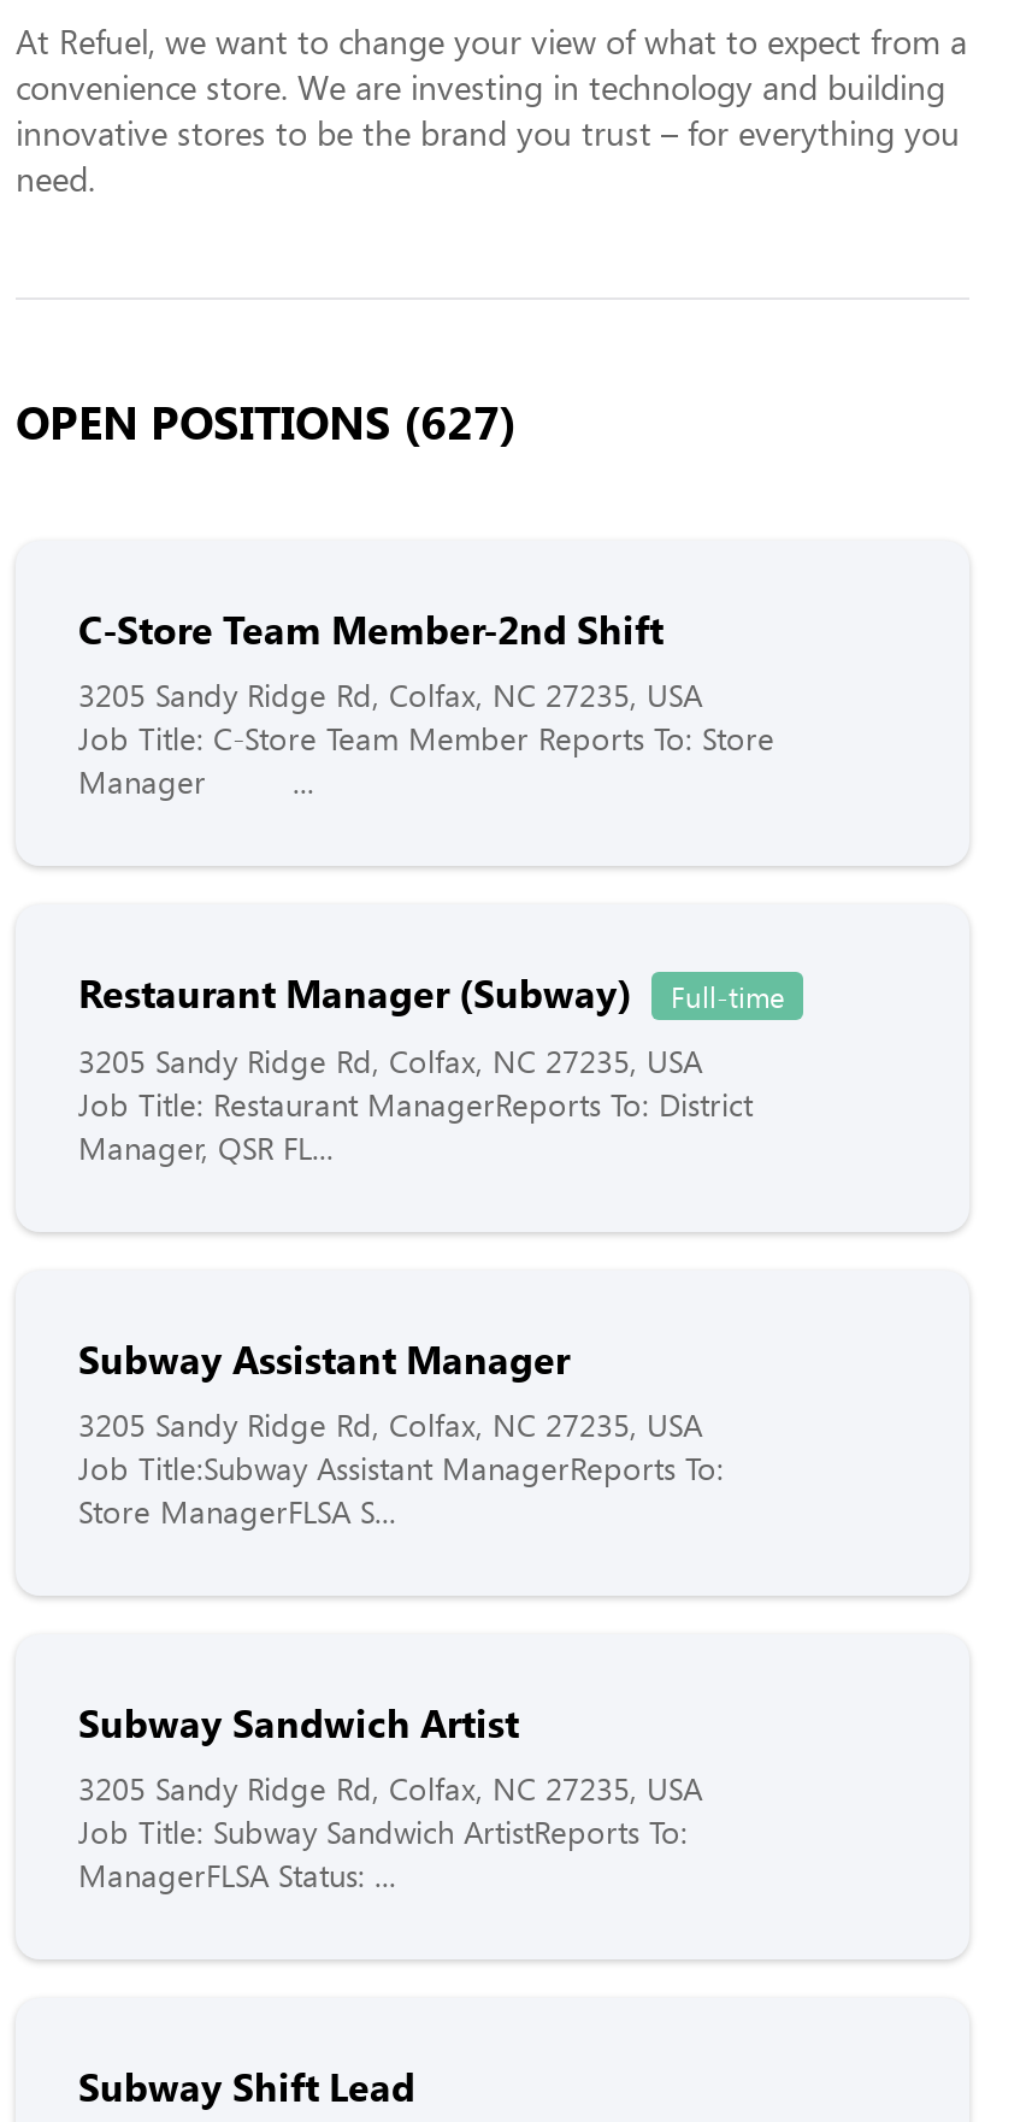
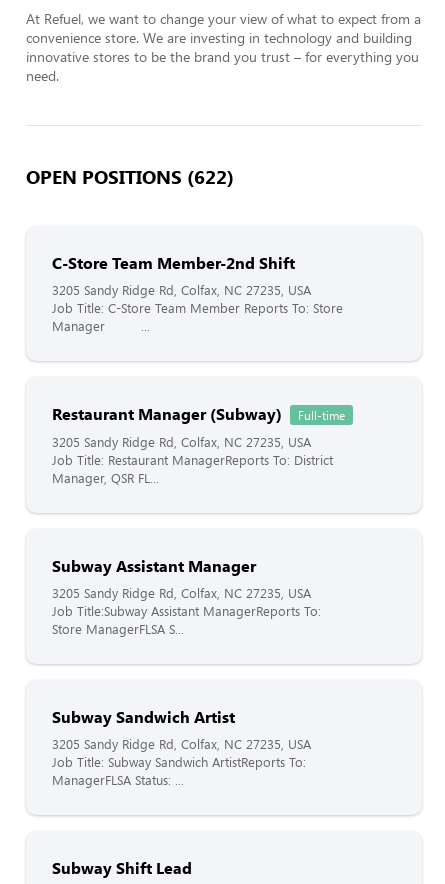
[16,389,517,452] OPEN POSITIONS (627) -> [26,163,234,189] OPEN POSITIONS (622)

